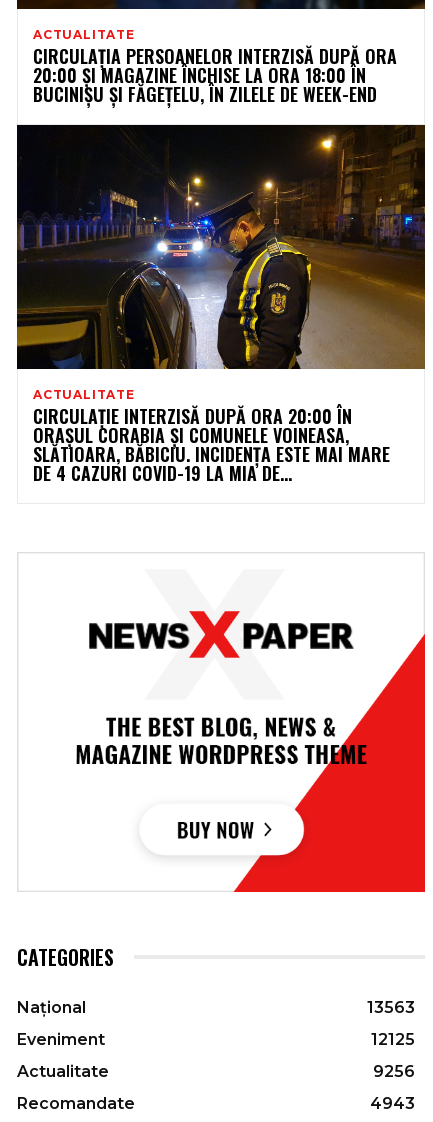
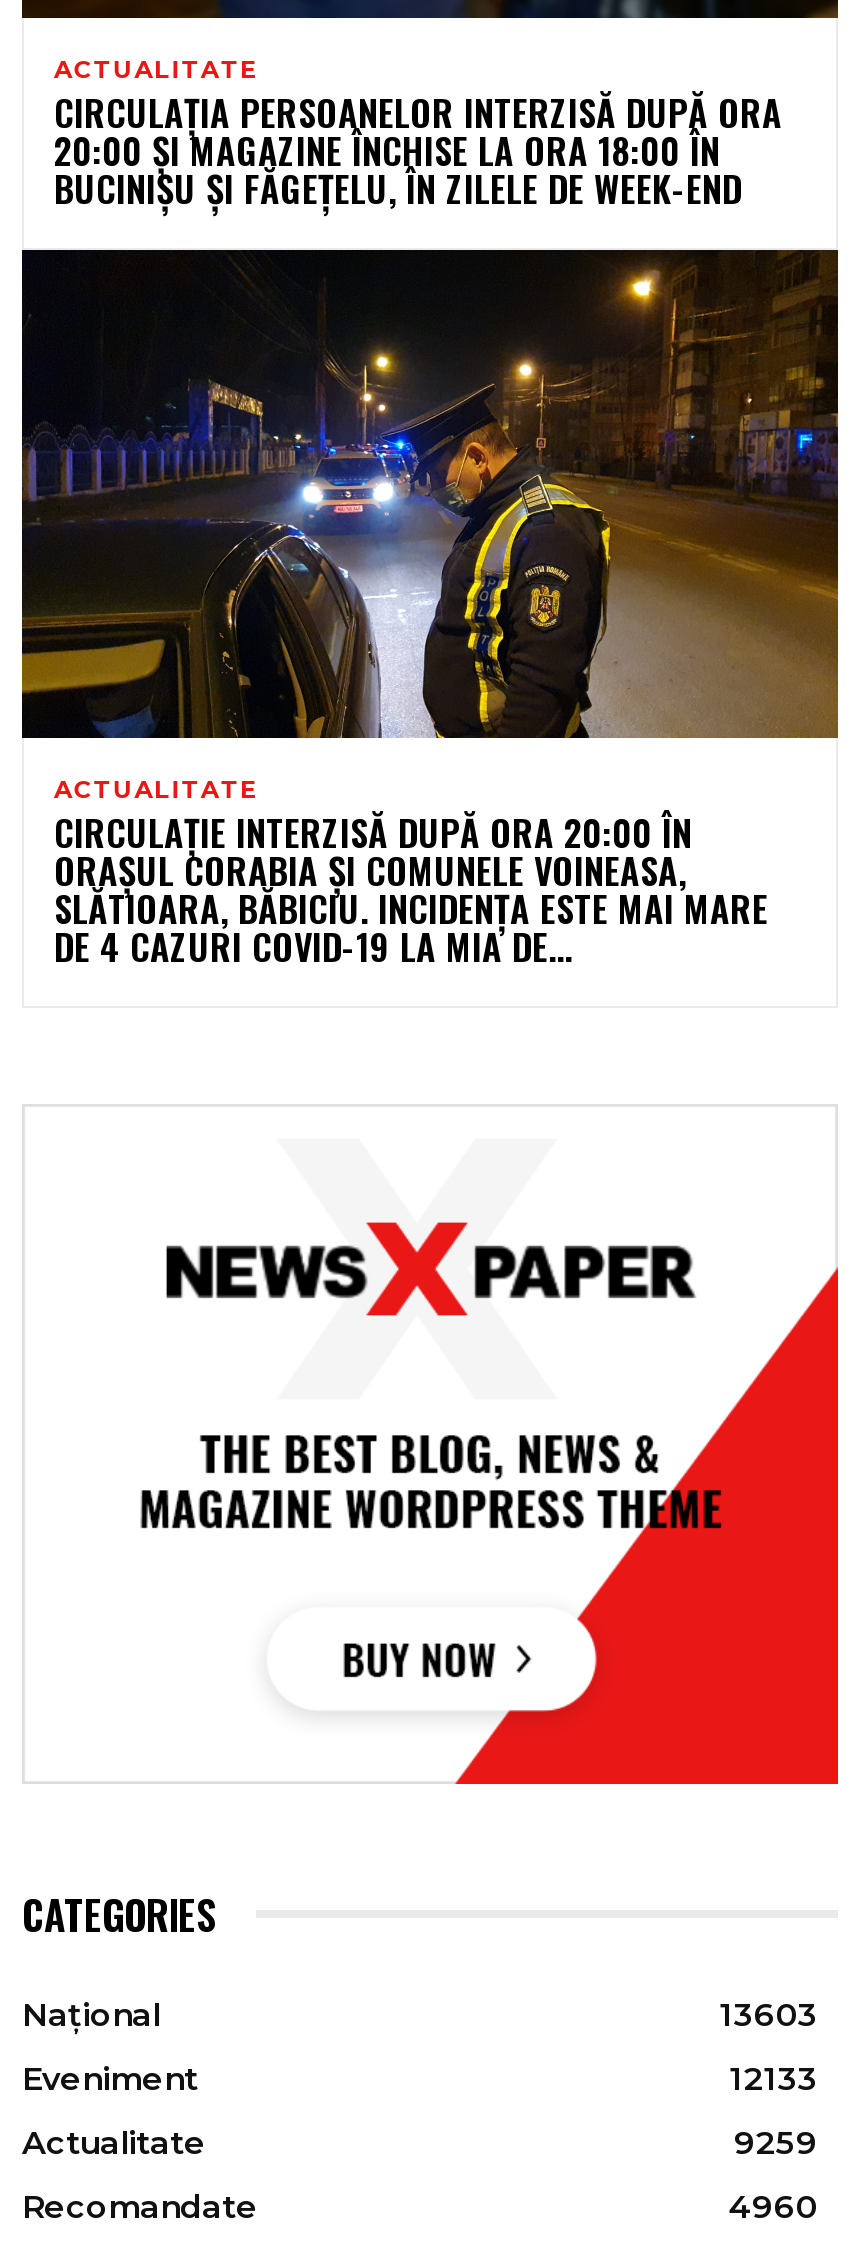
[367,998,415,1017] 13563 -> [720,1997,818,2035] 13603
[371,1030,415,1049] 12125 -> [730,2061,818,2099] 12133
[373,1062,415,1081] 9256 -> [734,2125,818,2163] 9259
[370,1094,415,1113] 4943 -> [728,2189,818,2227] 4960

